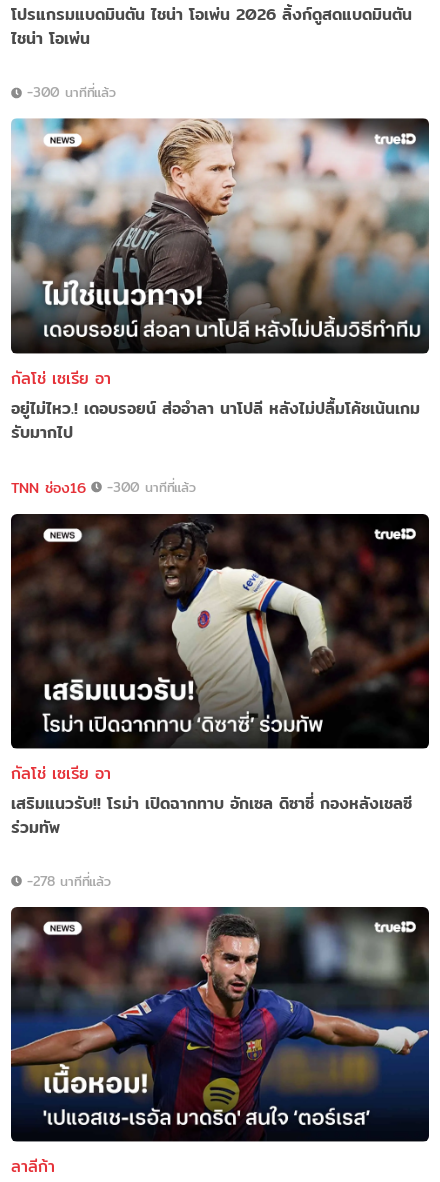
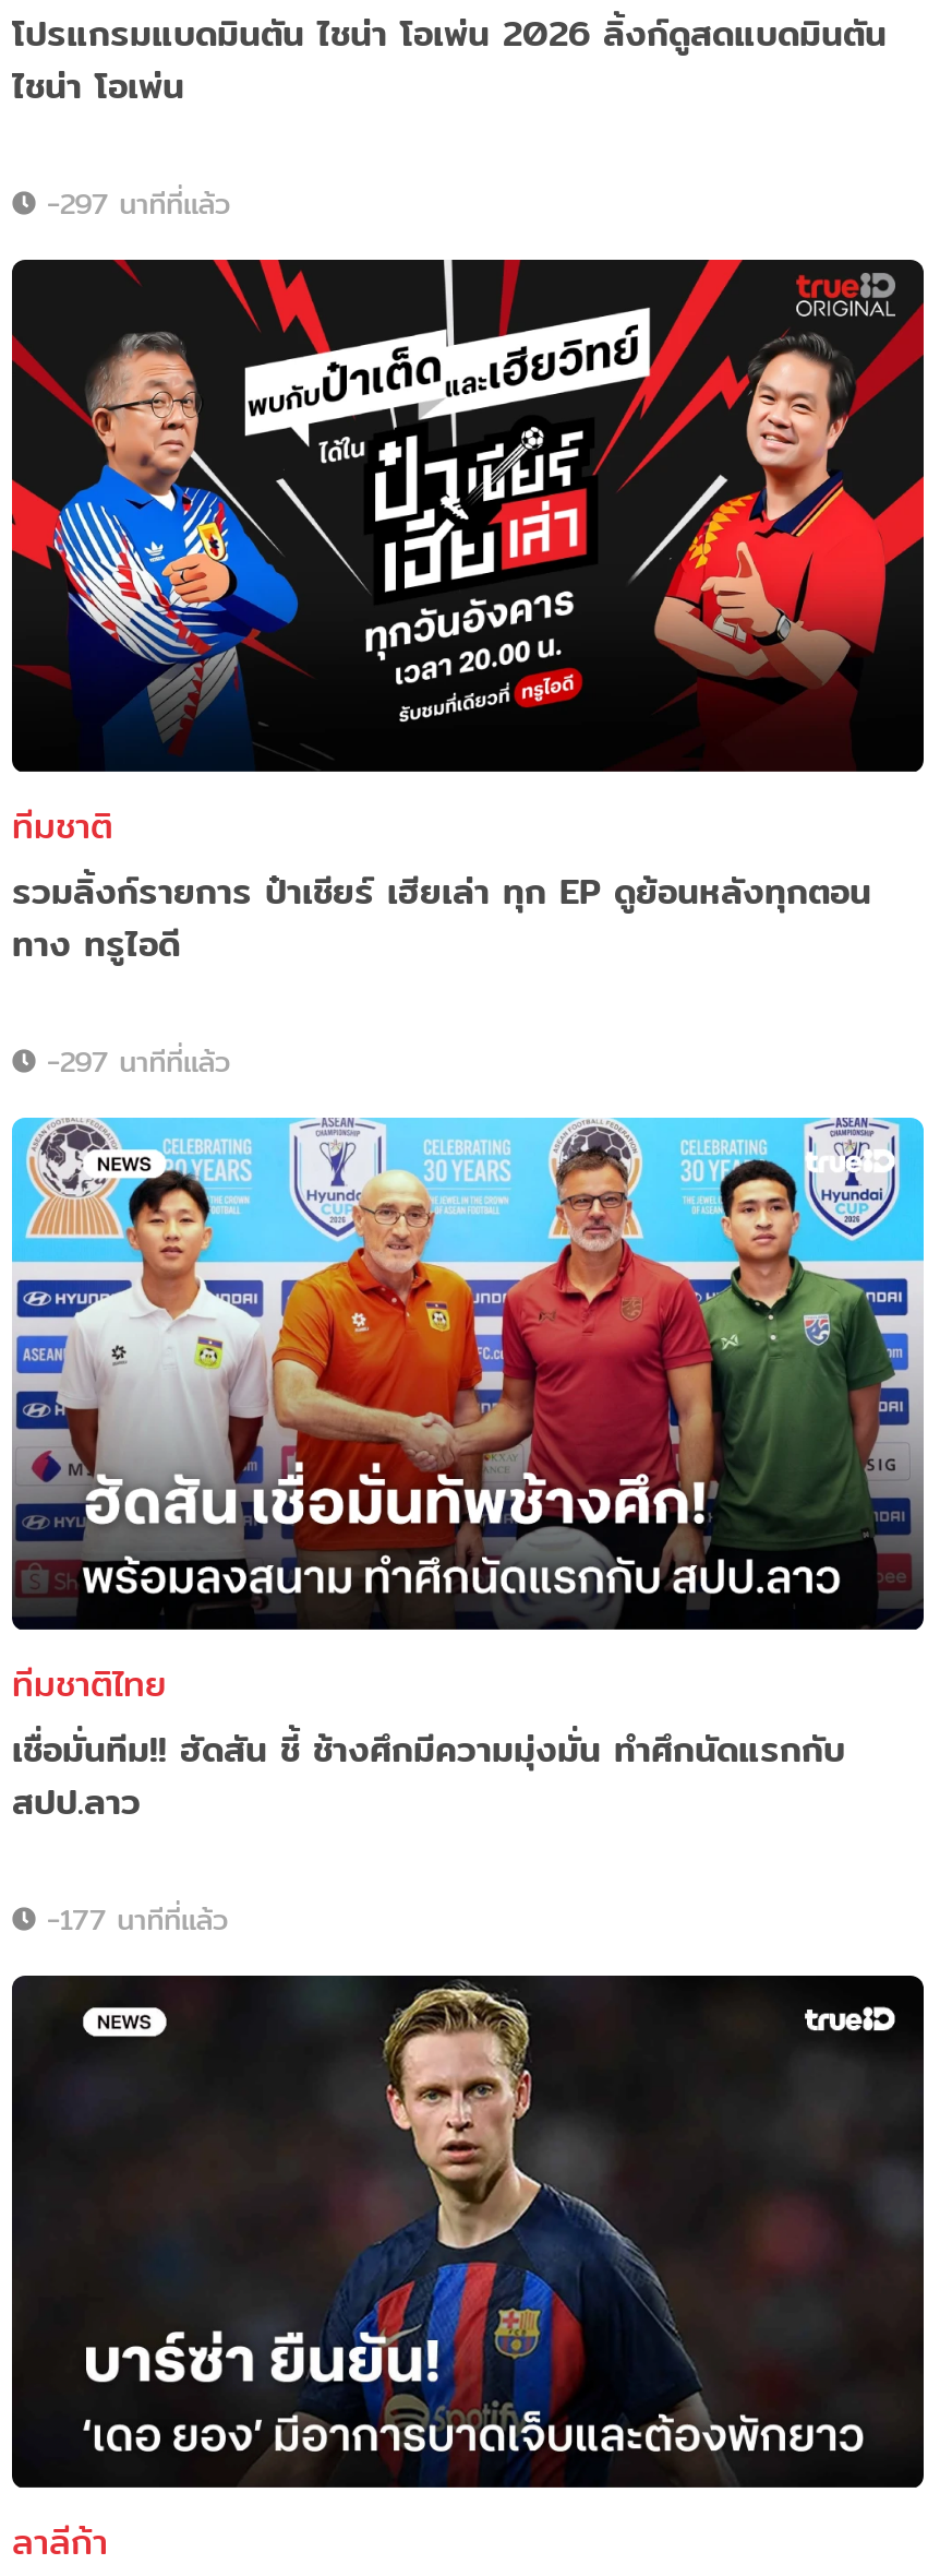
[27,82,116,102] -300 นาทีที่แล้ว -> [47,180,230,224] -297 นาทีที่แล้ว
[10,117,430,444] [image] | กัลโช่ เซเรีย อา | อยู่ไม่ไหว.! เดอบรอยน์ ส่ออำลา นาโปลี หลังไม่ปลื้มโค้ชเน้นเกม | รับมากไป -> [10,258,926,970] [image] | ทีมชาติ | รวมลิ้งก์รายการ ป๋าเชียร์ เฮียเล่า ทุก EP ดูย้อนหลังทุกตอน | ทาง ทรูไอดี
[11,475,196,498] TNN ช่อง16 | -300 นาทีที่แล้ว -> [47,1038,230,1082] -297 นาทีที่แล้ว
[10,513,430,840] [image] | กัลโช่ เซเรีย อา | เสริมแนวรับ!! โรม่า เปิดฉากทาบ อักเซล ดิซาซี่ กองหลังเชลซี | ร่วมทัพ -> [10,1116,926,1829] [image] | ทีมชาติไทย | เชื่อมั่นทีม!! ฮัดสัน ชี้ ช้างศึกมีความมุ่งมั่น ทำศึกนัดแรกกับ | สปป.ลาว
[27,871,111,891] -278 นาทีที่แล้ว -> [47,1896,228,1940] -177 นาทีที่แล้ว
[10,906,429,1139] [image] -> [12,1973,924,2480] [image]

